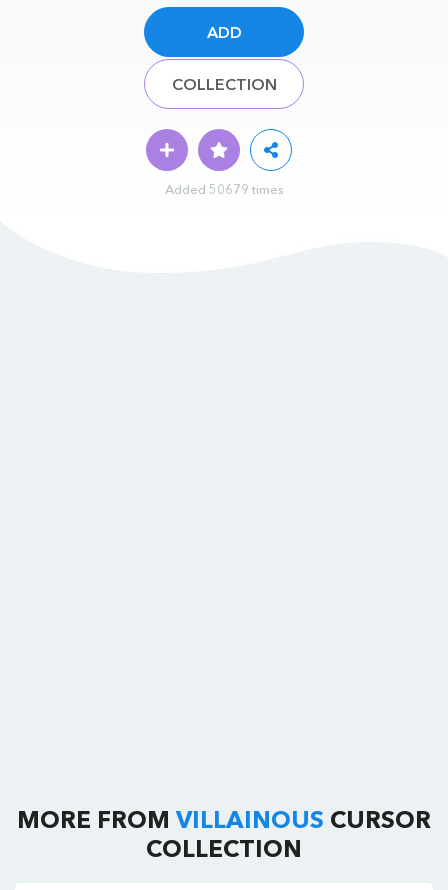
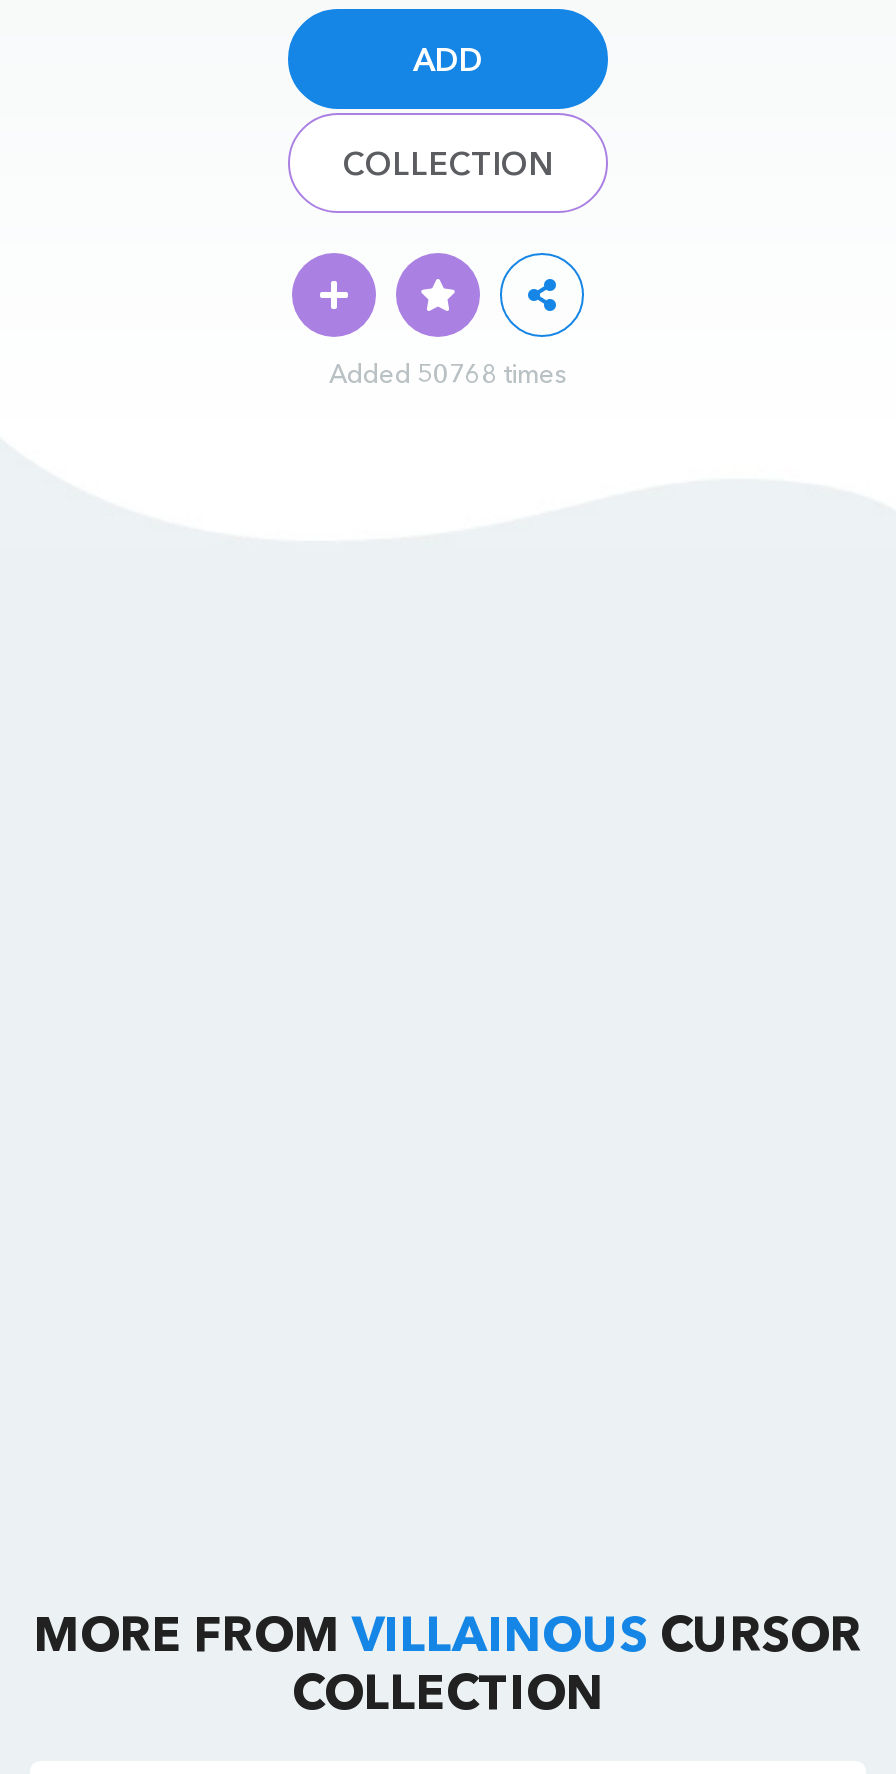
[164,180,283,196] Added 50679 times -> [329,356,567,388] Added 50768 times

